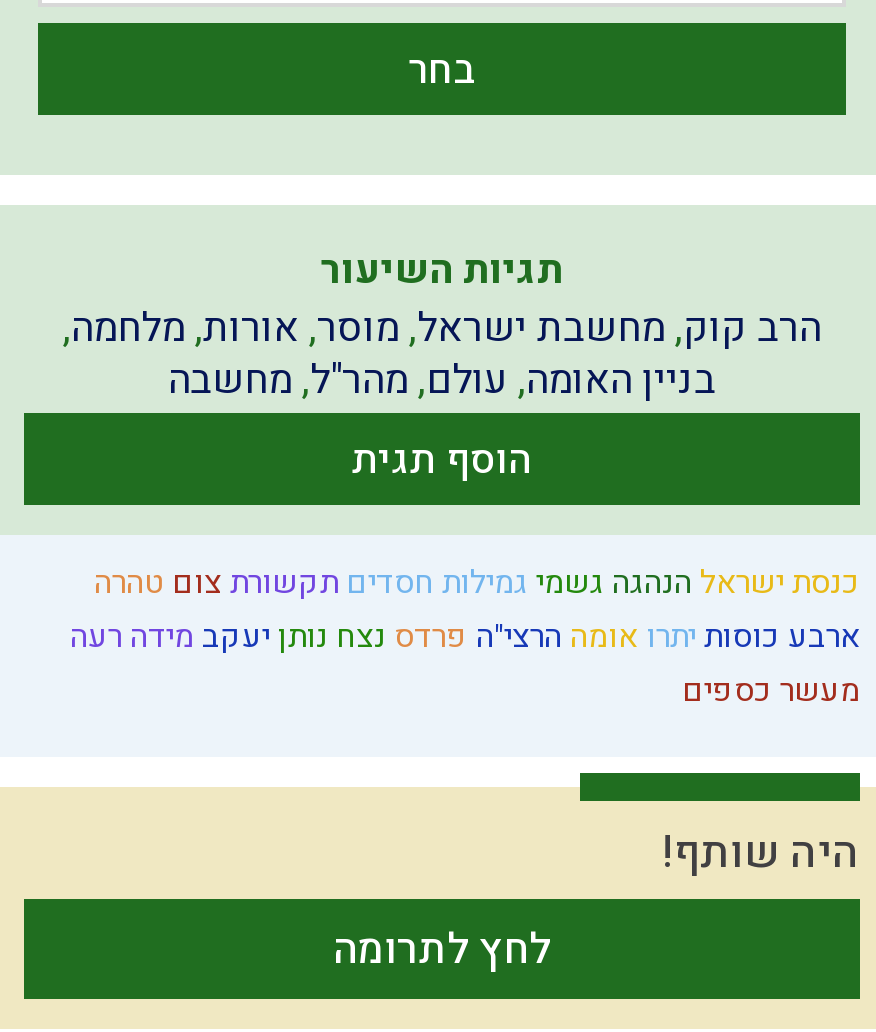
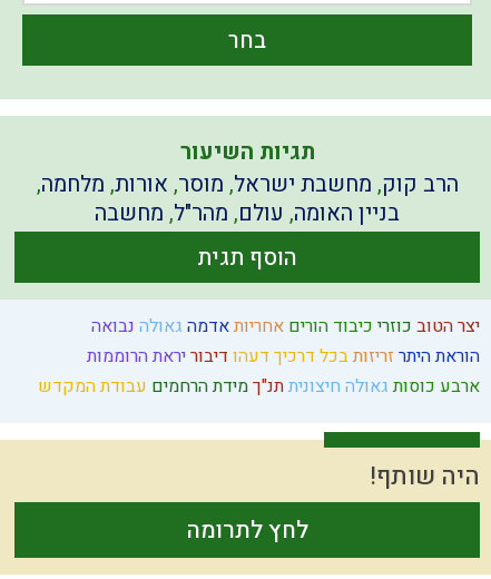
[62,559,860,715] כנסת ישראל הנהגה גשמי גמילות חסדים תקשורת צום טהרה | ארבע כוסות יתרו אומה הרצי"ה פרדס נצח נותן יעקב מידה רעה | מעשר כספים -> [33,313,480,400] יצר הטוב כוזרי כיבוד הורים אחריותאדמה גאולה נבואה | הוראת היתר זריזות בכל דרכיך דעהו דיבור יראת הרוממות | ארבע כוסות גאולה חיצונית תנ"ך מידת הרחמים עבודת המקדש

